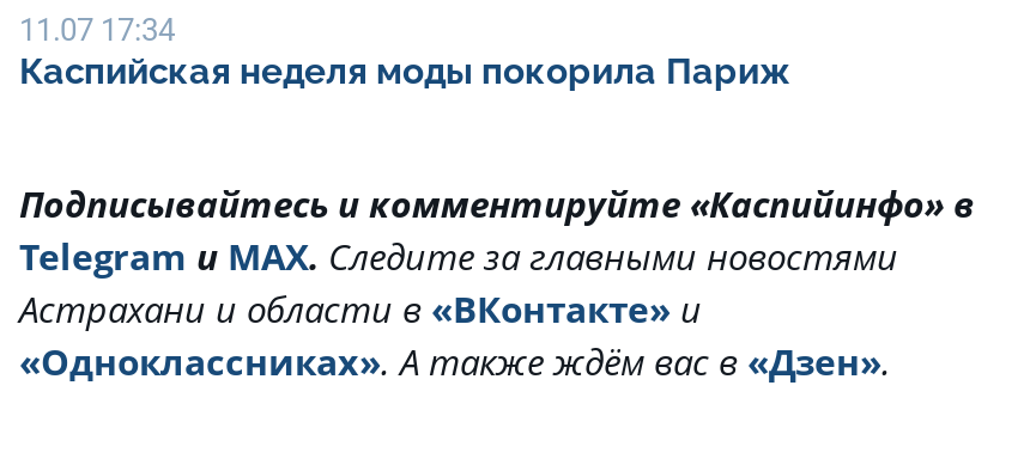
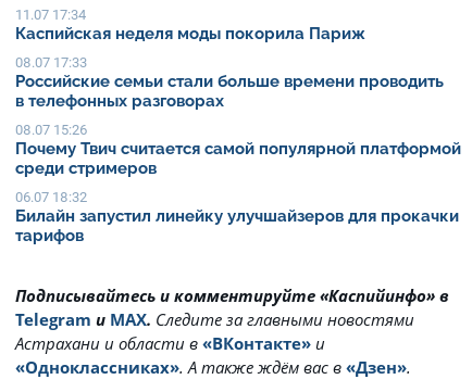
none -> [15,54,461,246] 08.07 17:33 | Российские семьи стали больше времени проводить | в телефонных разговорах | 08.07 15:26 | Почему Твич считается самой популярной платформой | среди стримеров | 06.07 18:32 | Билайн запустил линейку улучшайзеров для прокачки | тарифов

